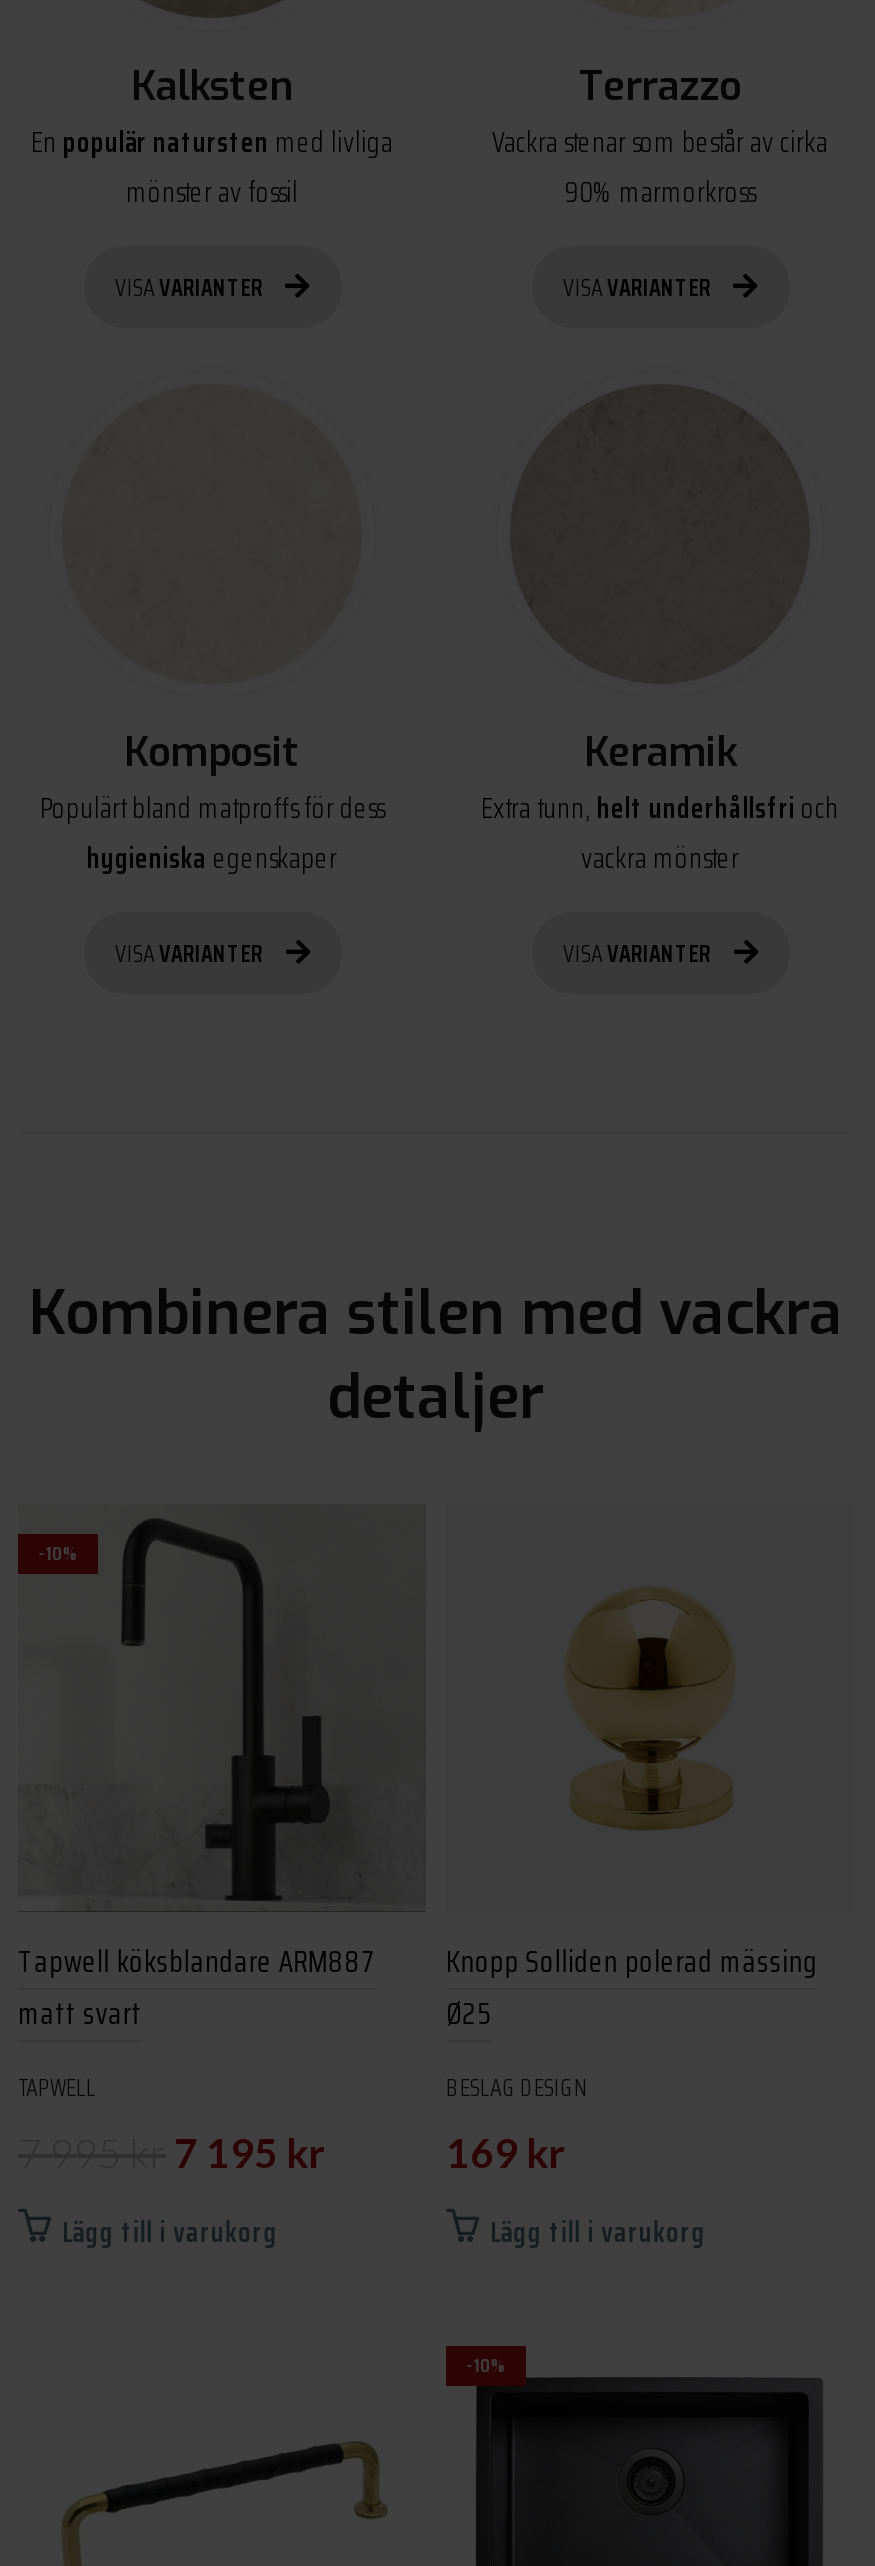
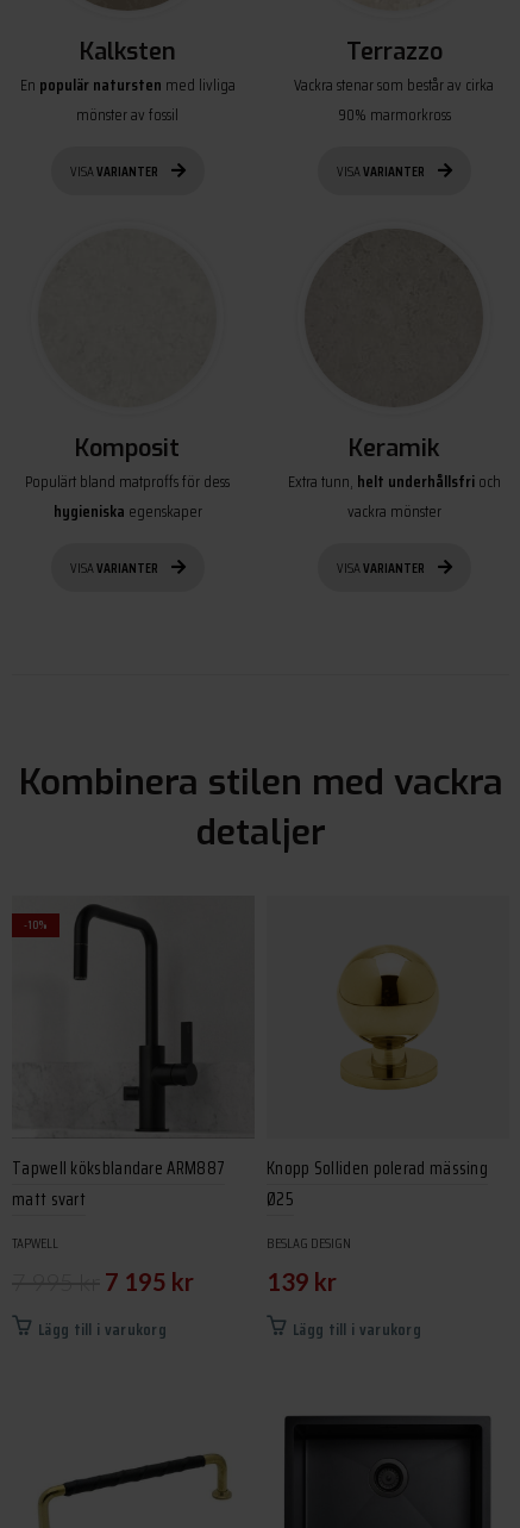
[446,2129,564,2177] 169 kr -> [267,1268,337,1296] 139 kr
[466,2351,506,2381] -10% -> none

